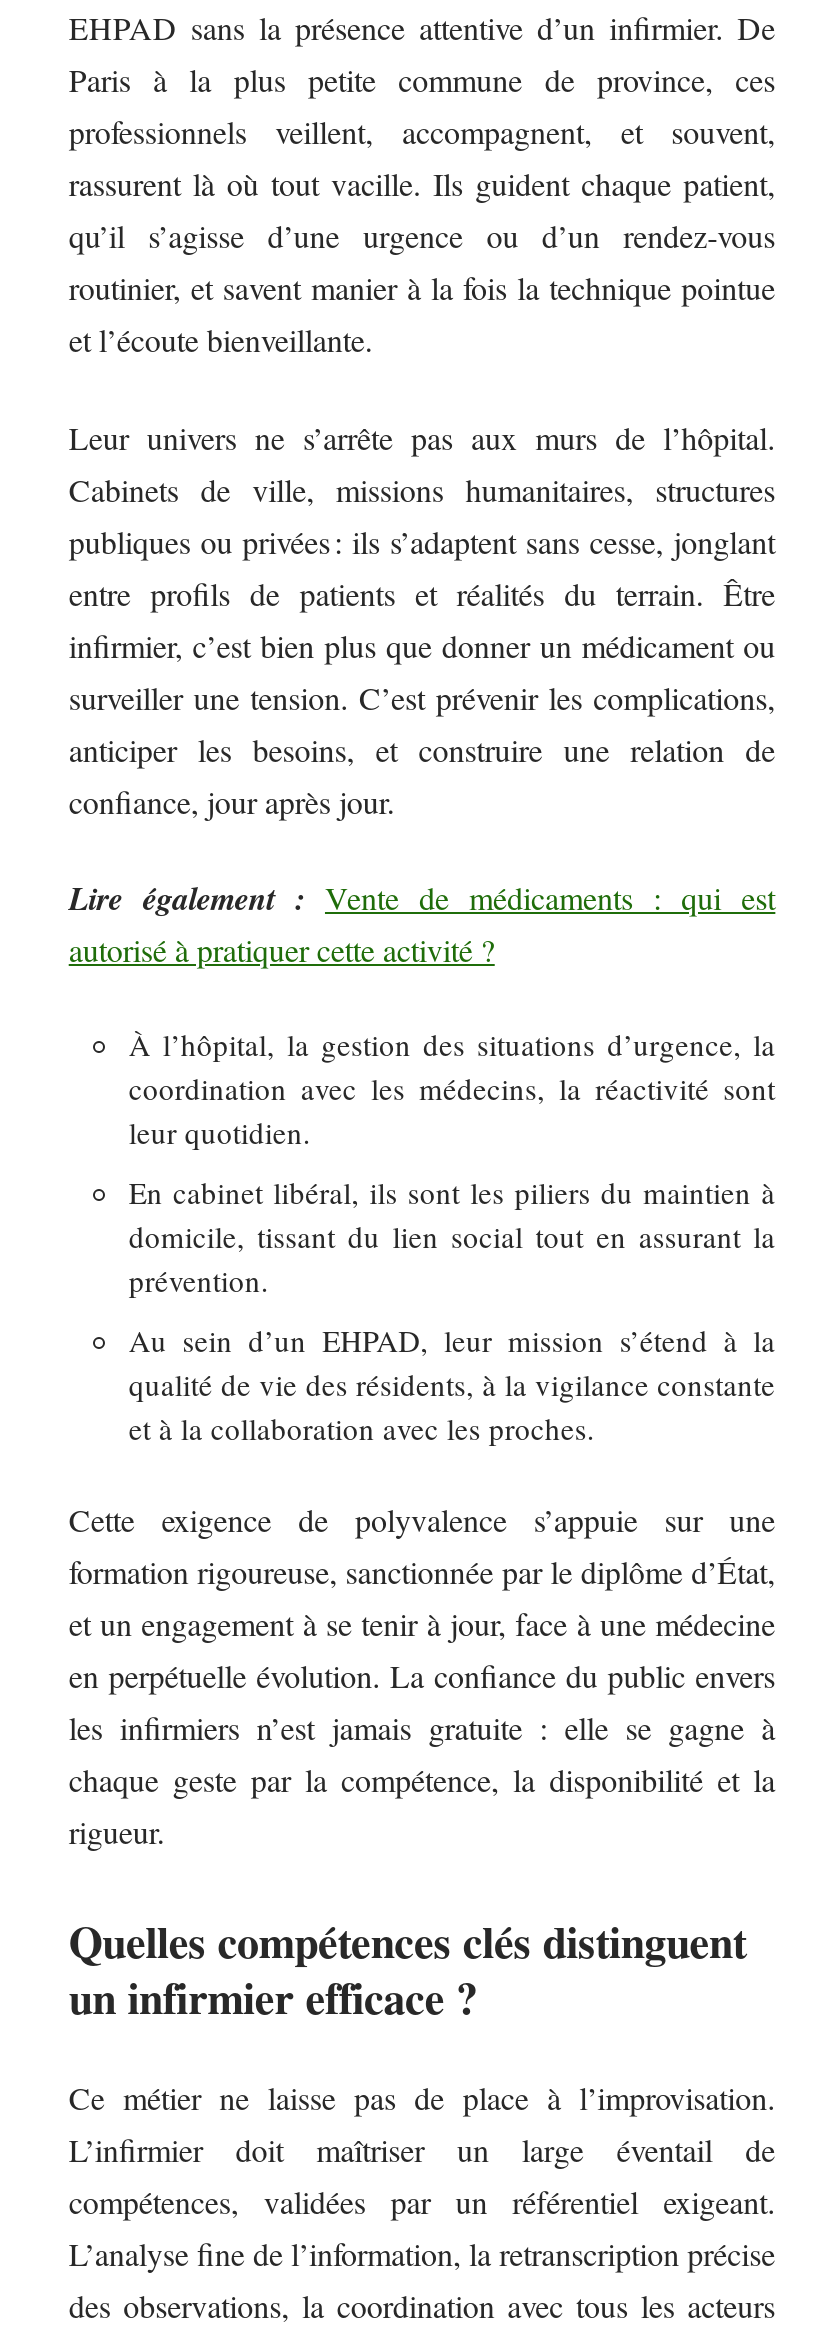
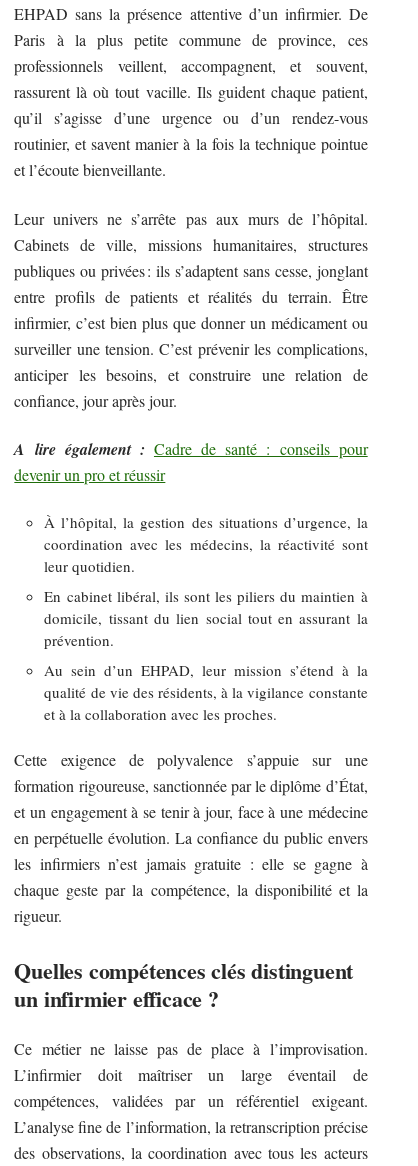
[69,877,775,971] Lire également : Vente de médicaments : qui est | autorisé à pratiquer cette activité ? -> [14,438,368,485] A lire également : Cadre de santé : conseils pour | devenir un pro et réussir

